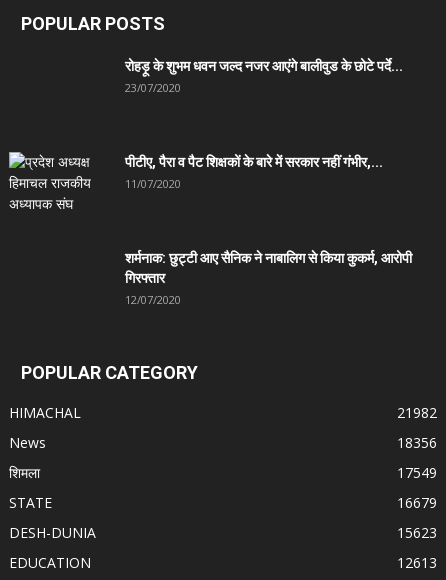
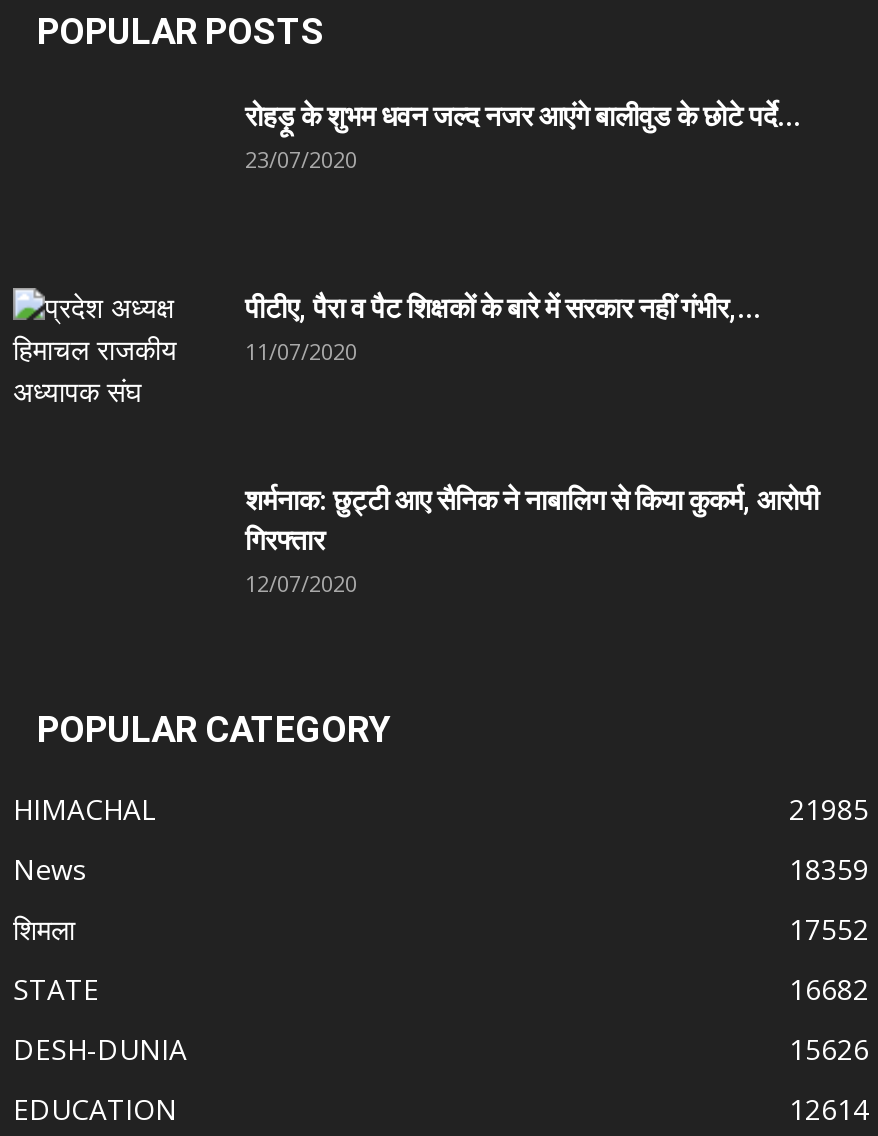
[397,402,437,421] 21982 -> [789,789,869,827] 21985
[397,432,437,451] 18356 -> [789,849,869,887] 18359
[397,462,437,481] 17549 -> [789,909,869,947] 17552
[397,492,437,511] 16679 -> [789,969,869,1007] 16682
[397,522,437,541] 15623 -> [789,1029,869,1067] 15626
[397,552,437,571] 12613 -> [789,1089,869,1127] 12614

